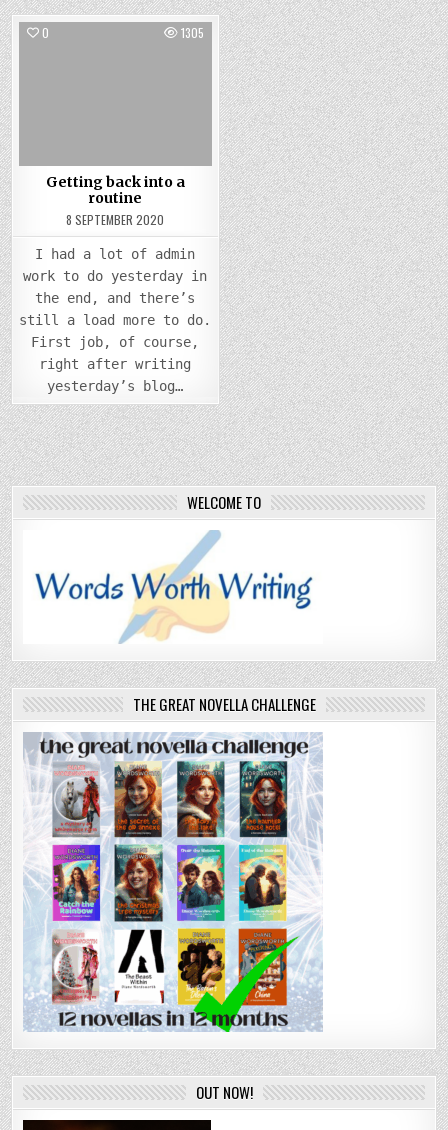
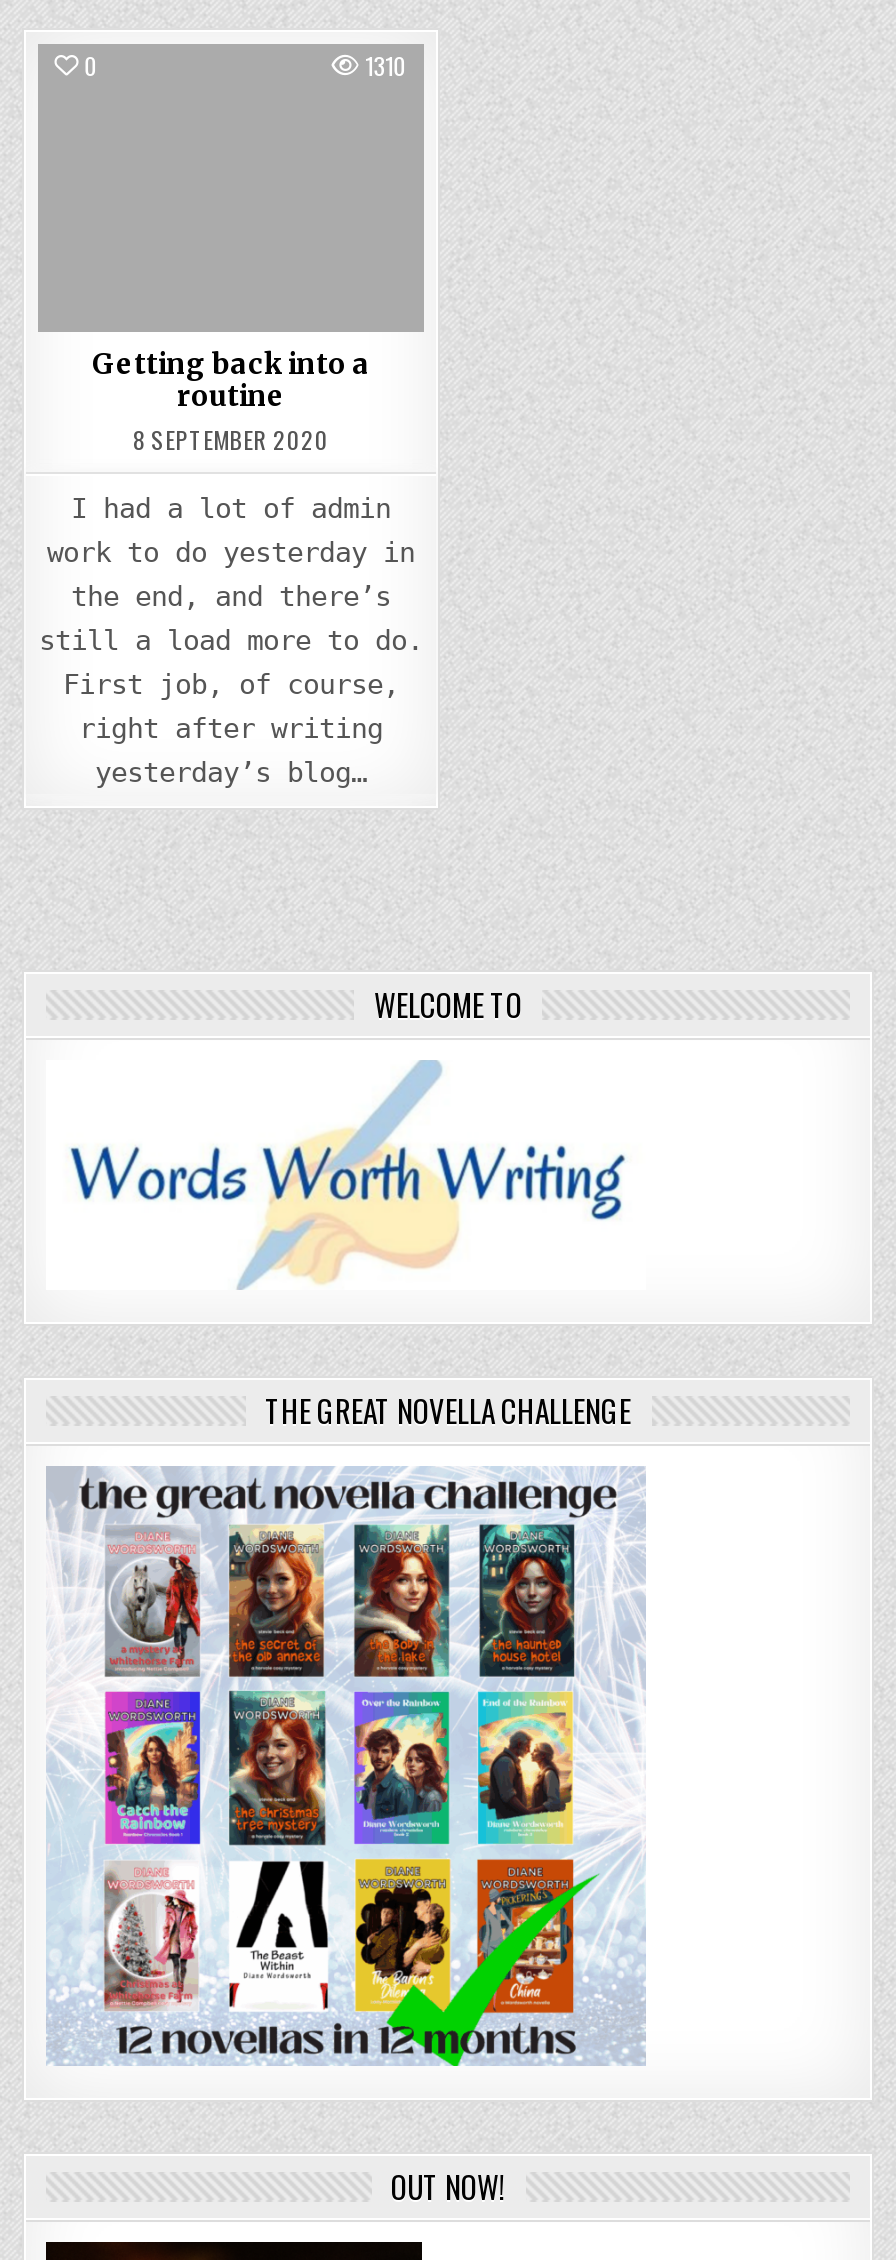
[181,24,204,41] 1305 -> [365,48,407,82] 1310

